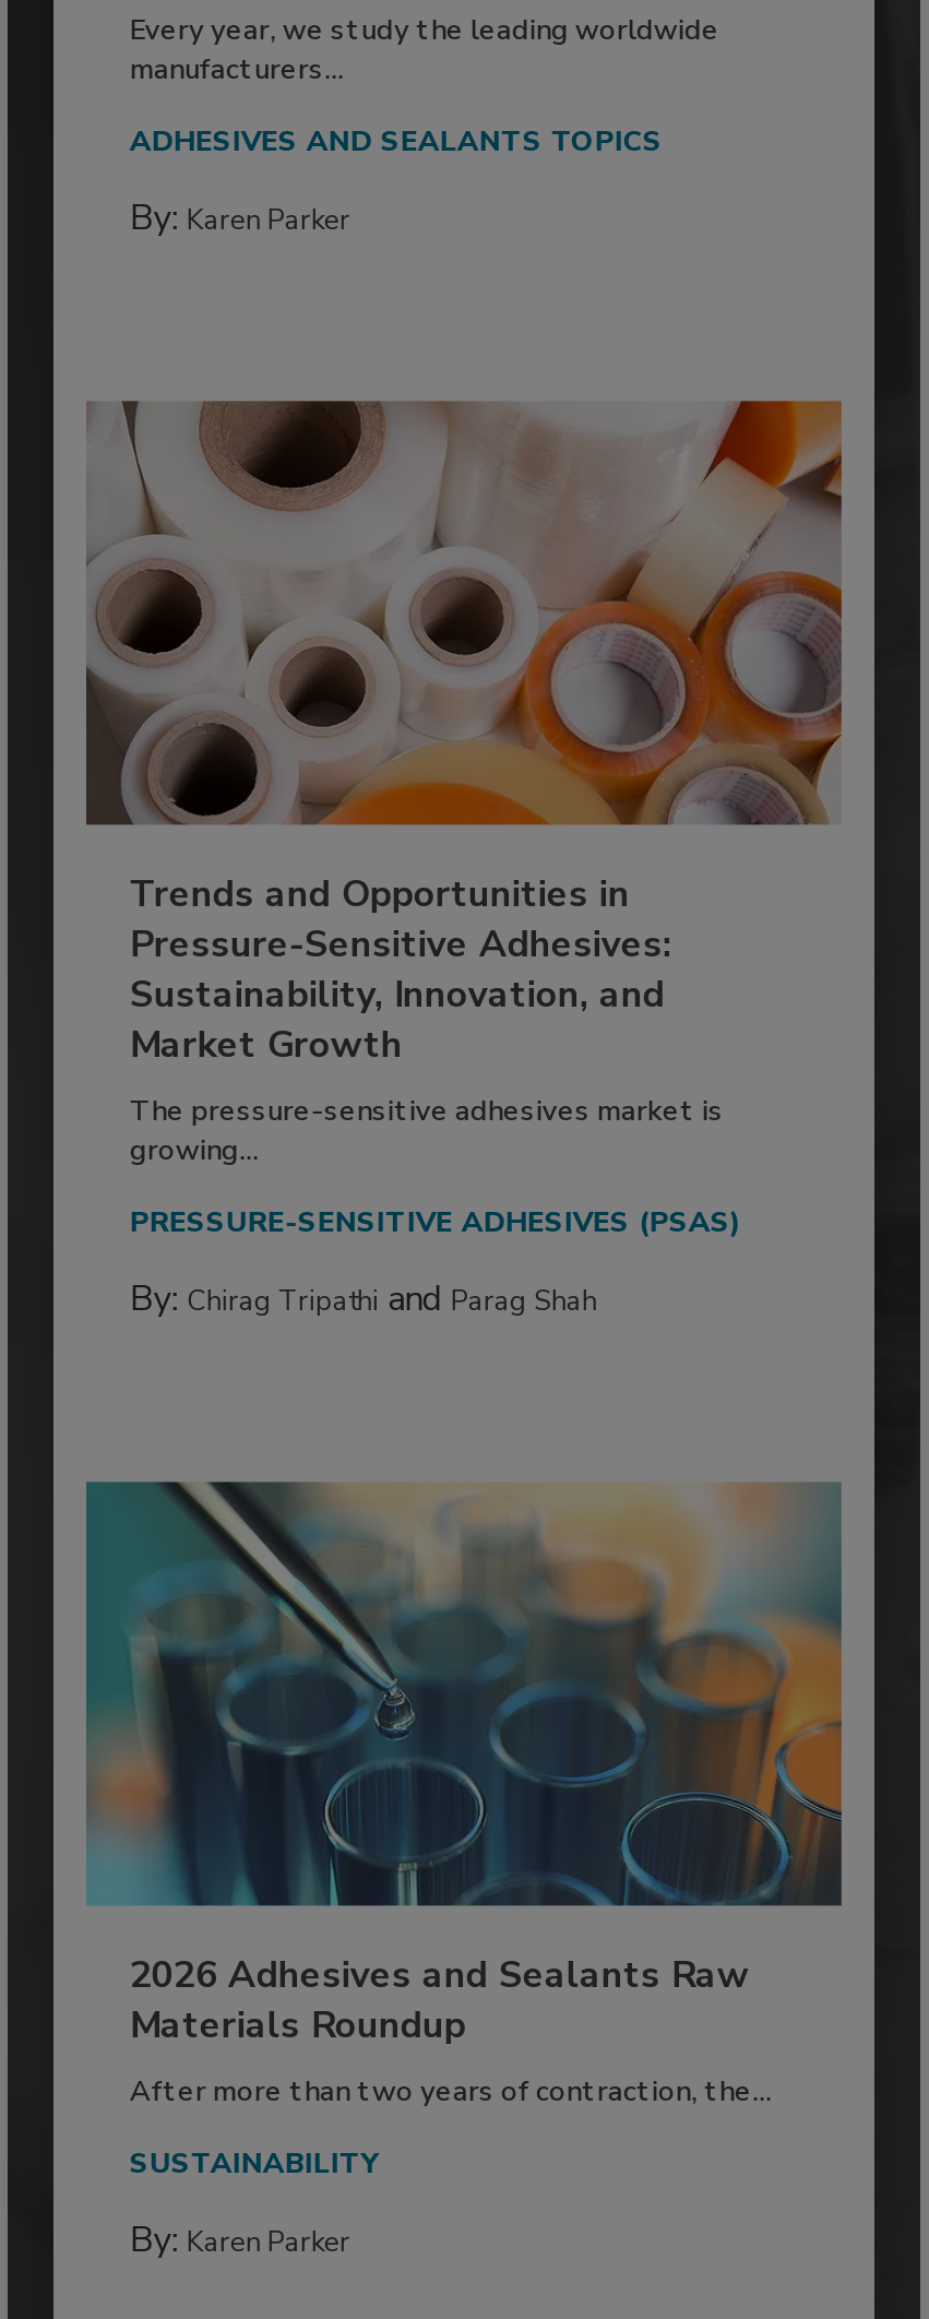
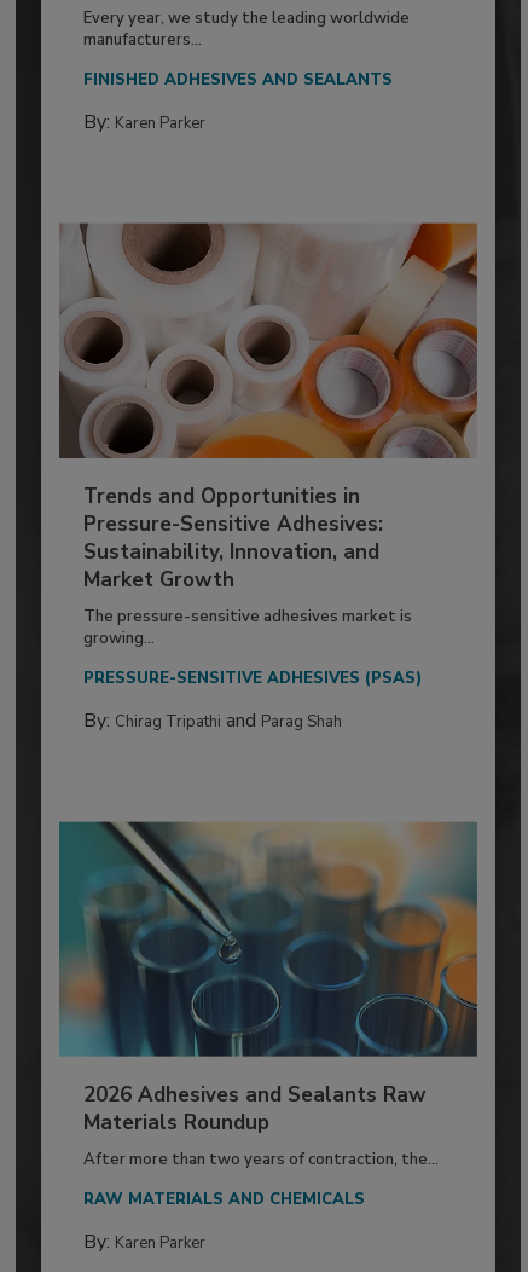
[130,123,662,163] ADHESIVES AND SEALANTS TOPICS -> [83,70,393,91] FINISHED ADHESIVES AND SEALANTS
[130,2144,379,2183] SUSTAINABILITY -> [83,1188,365,1210] RAW MATERIALS AND CHEMICALS

